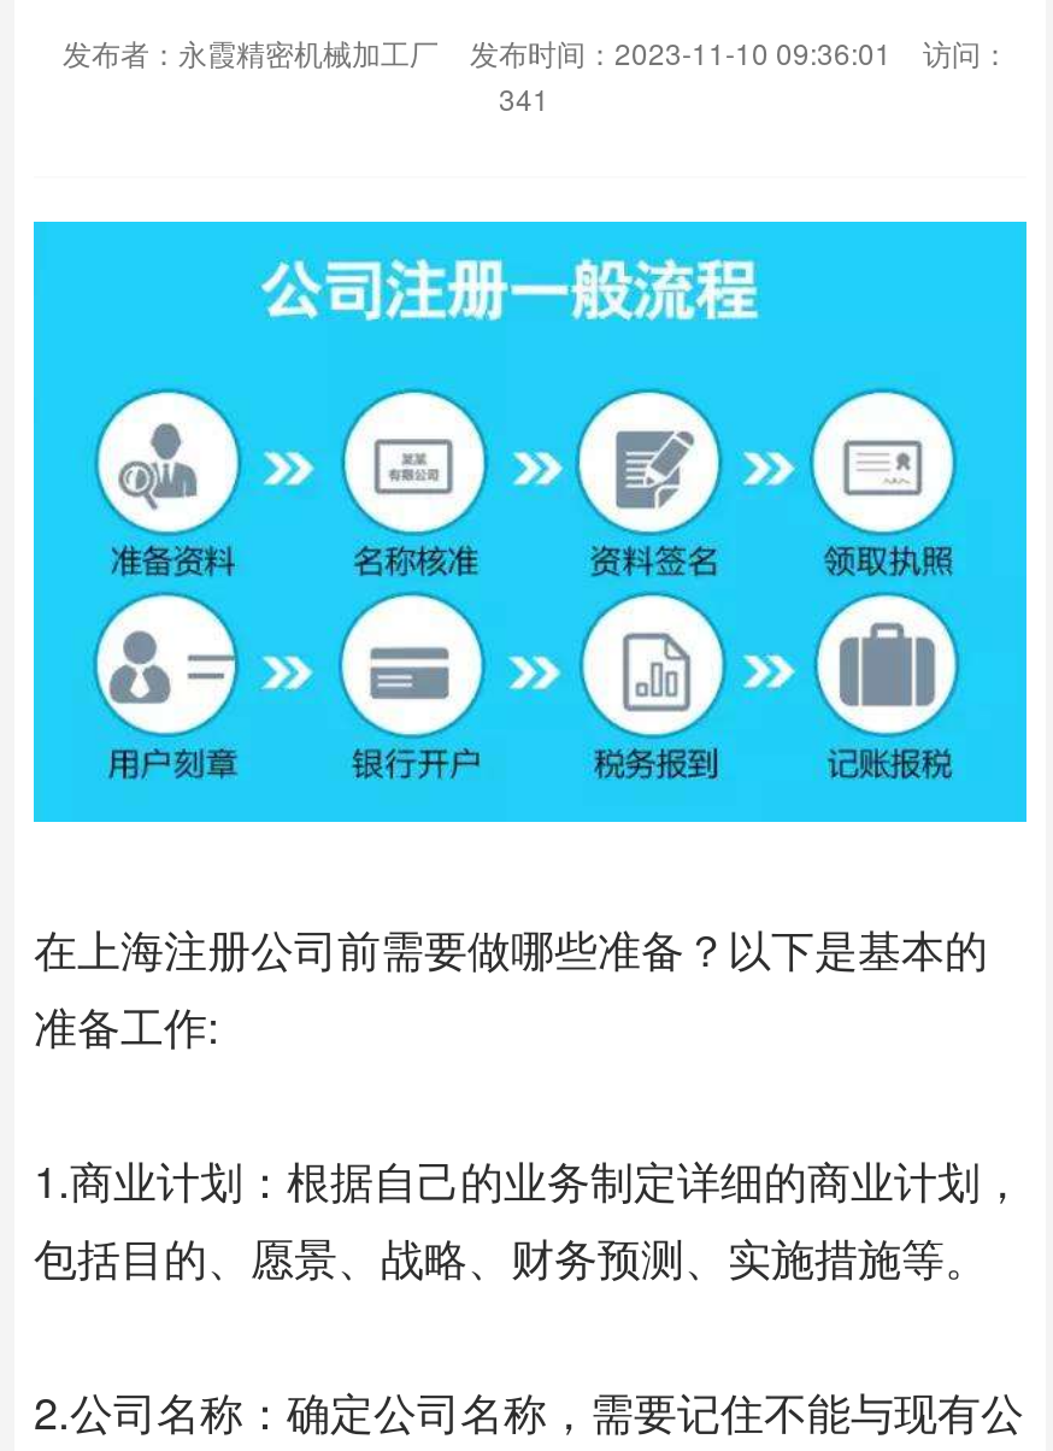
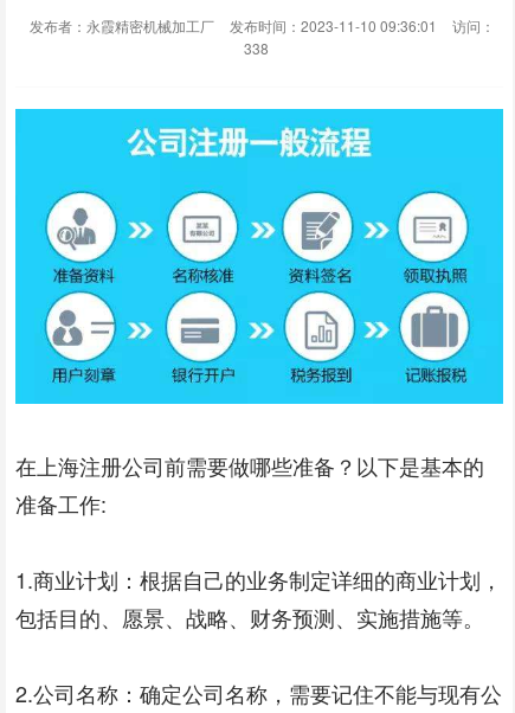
[499,77,549,118] 341 -> [244,38,269,58] 338

